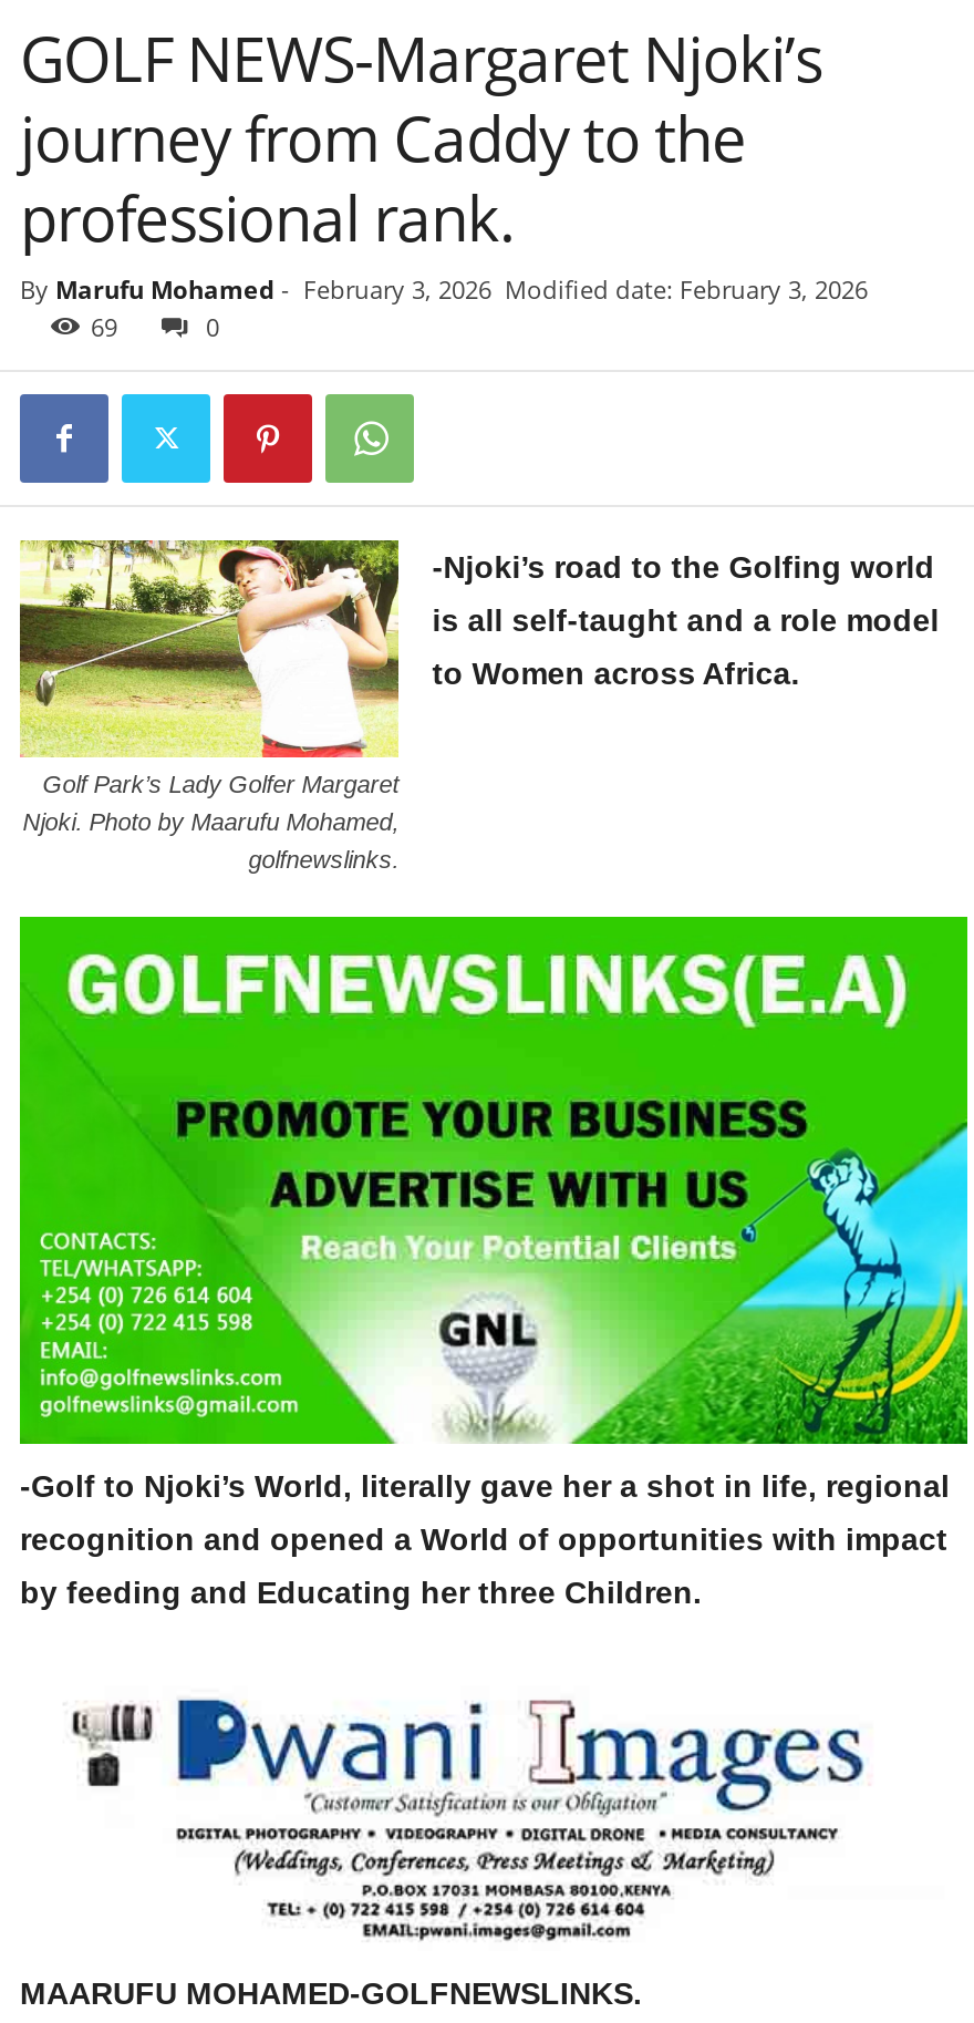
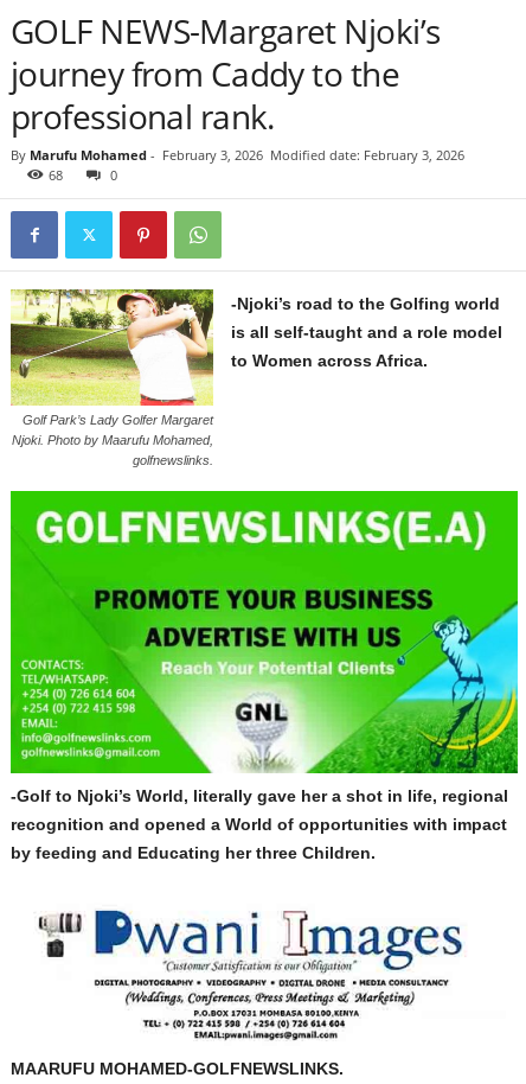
[91,310,117,343] 69 -> [49,166,63,184] 68

